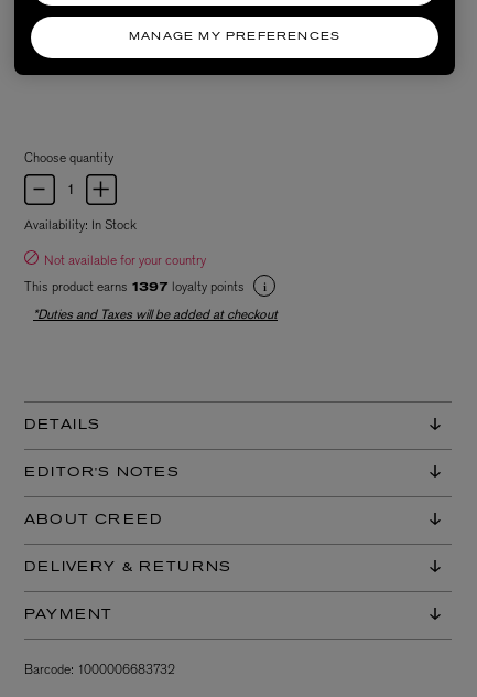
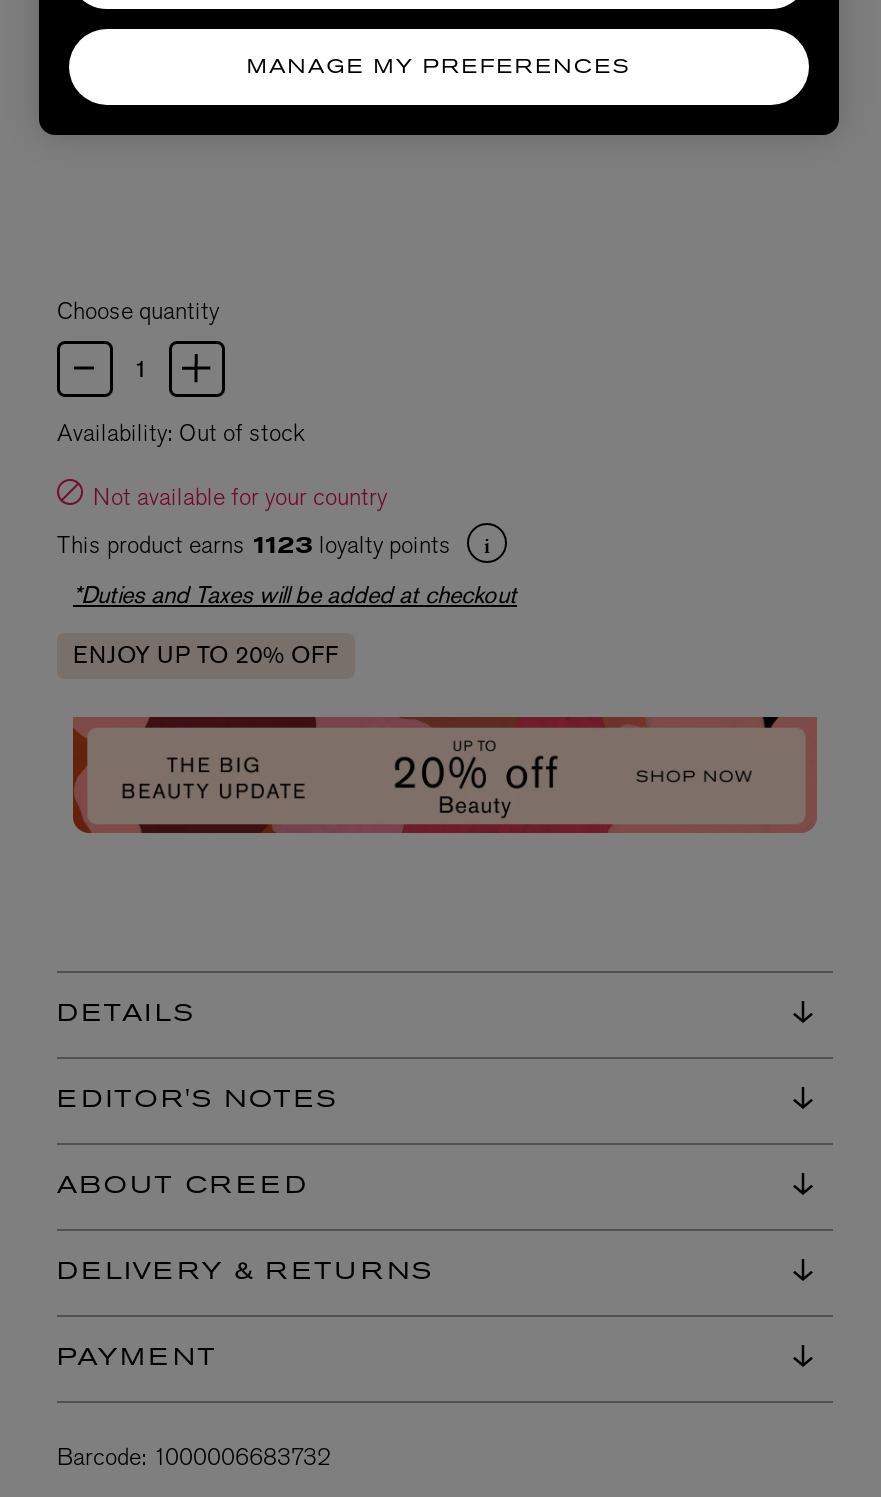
[24,216,137,234] Availability: In Stock -> [57,417,305,449] Availability: Out of stock
[24,278,248,295] This product earns 1397 loyalty points -> [57,529,457,561] This product earns 1123 loyalty points
none -> [73,640,339,672] ENJOY UP TO 20% OFF
none -> [73,716,817,834] [image]

